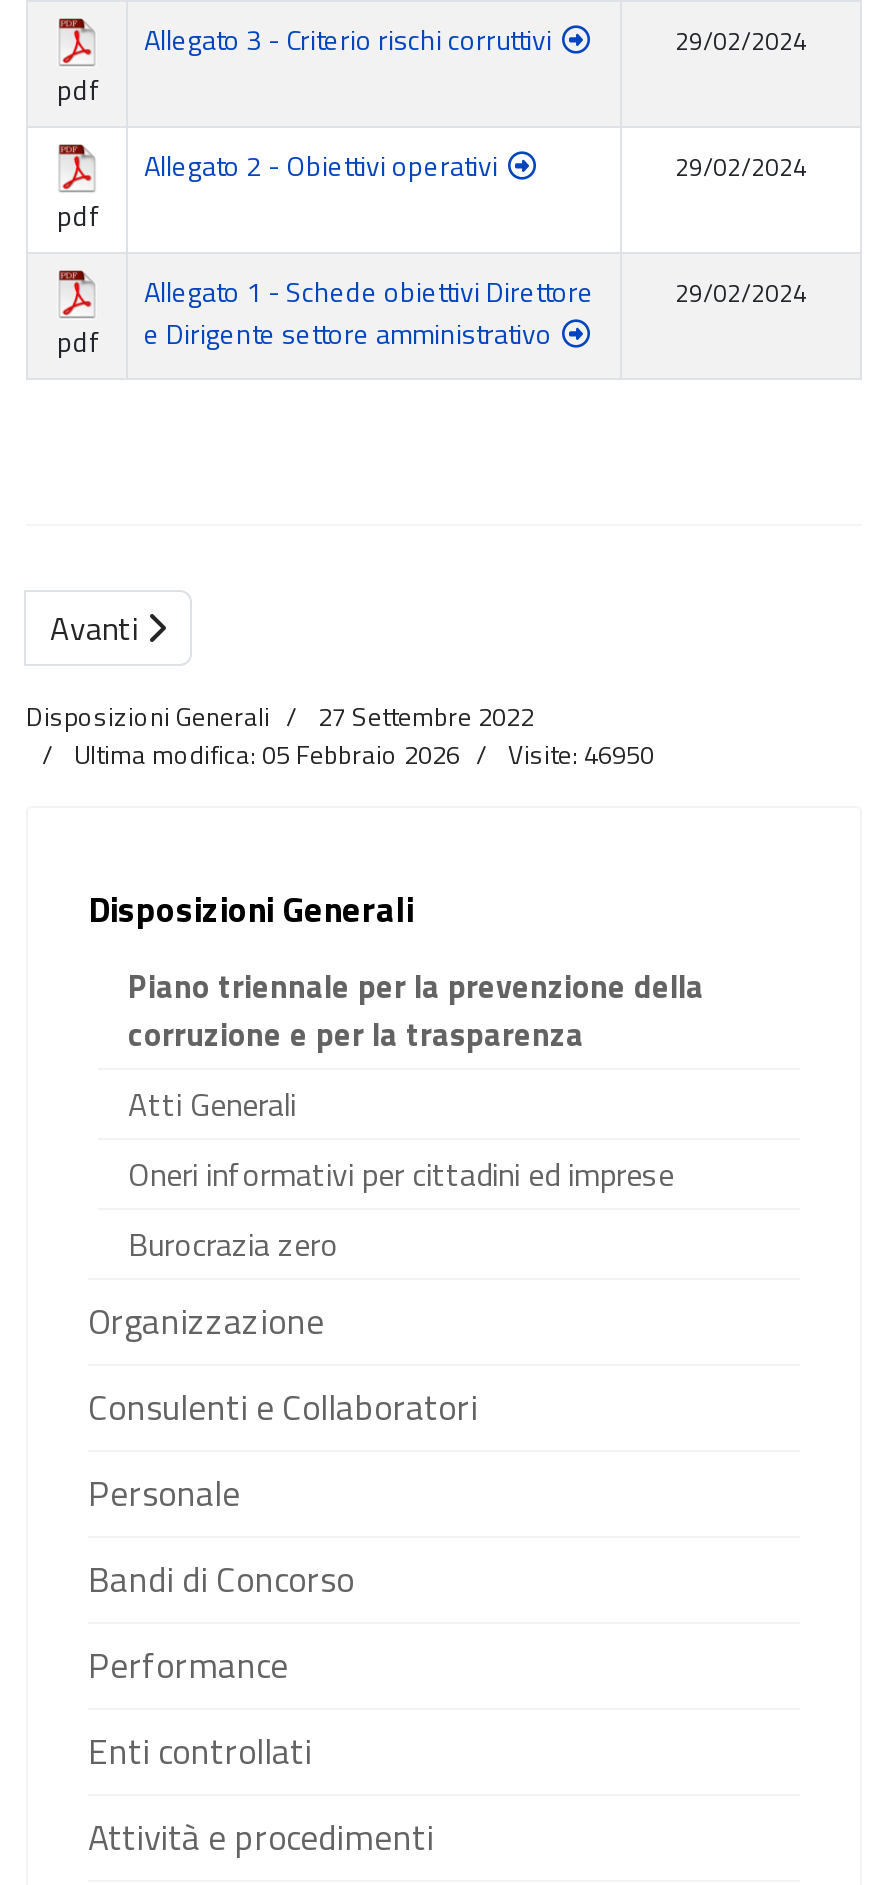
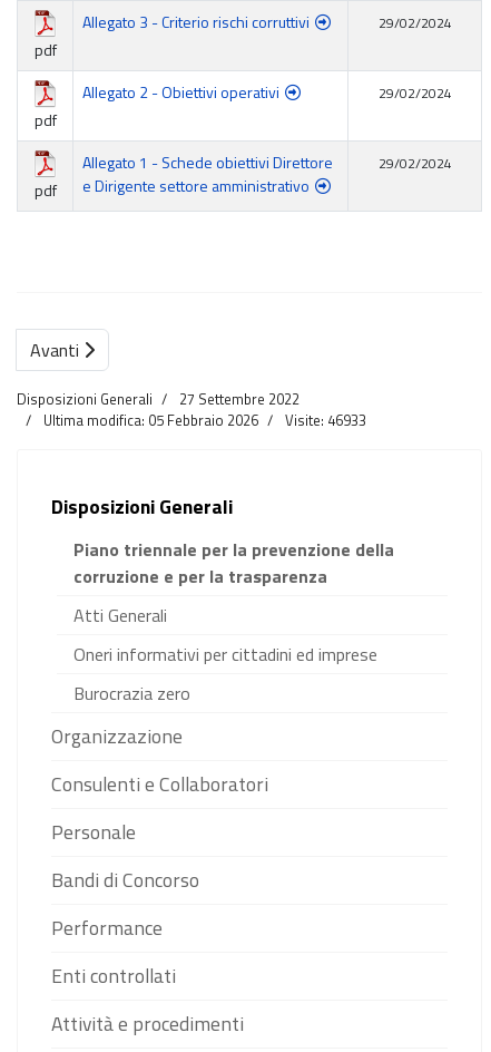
[74,734,654,774] Ultima modifica: 05 Febbraio 2026 Visite: 46950 -> [43,409,366,431] Ultima modifica: 05 Febbraio 2026 Visite: 46933

